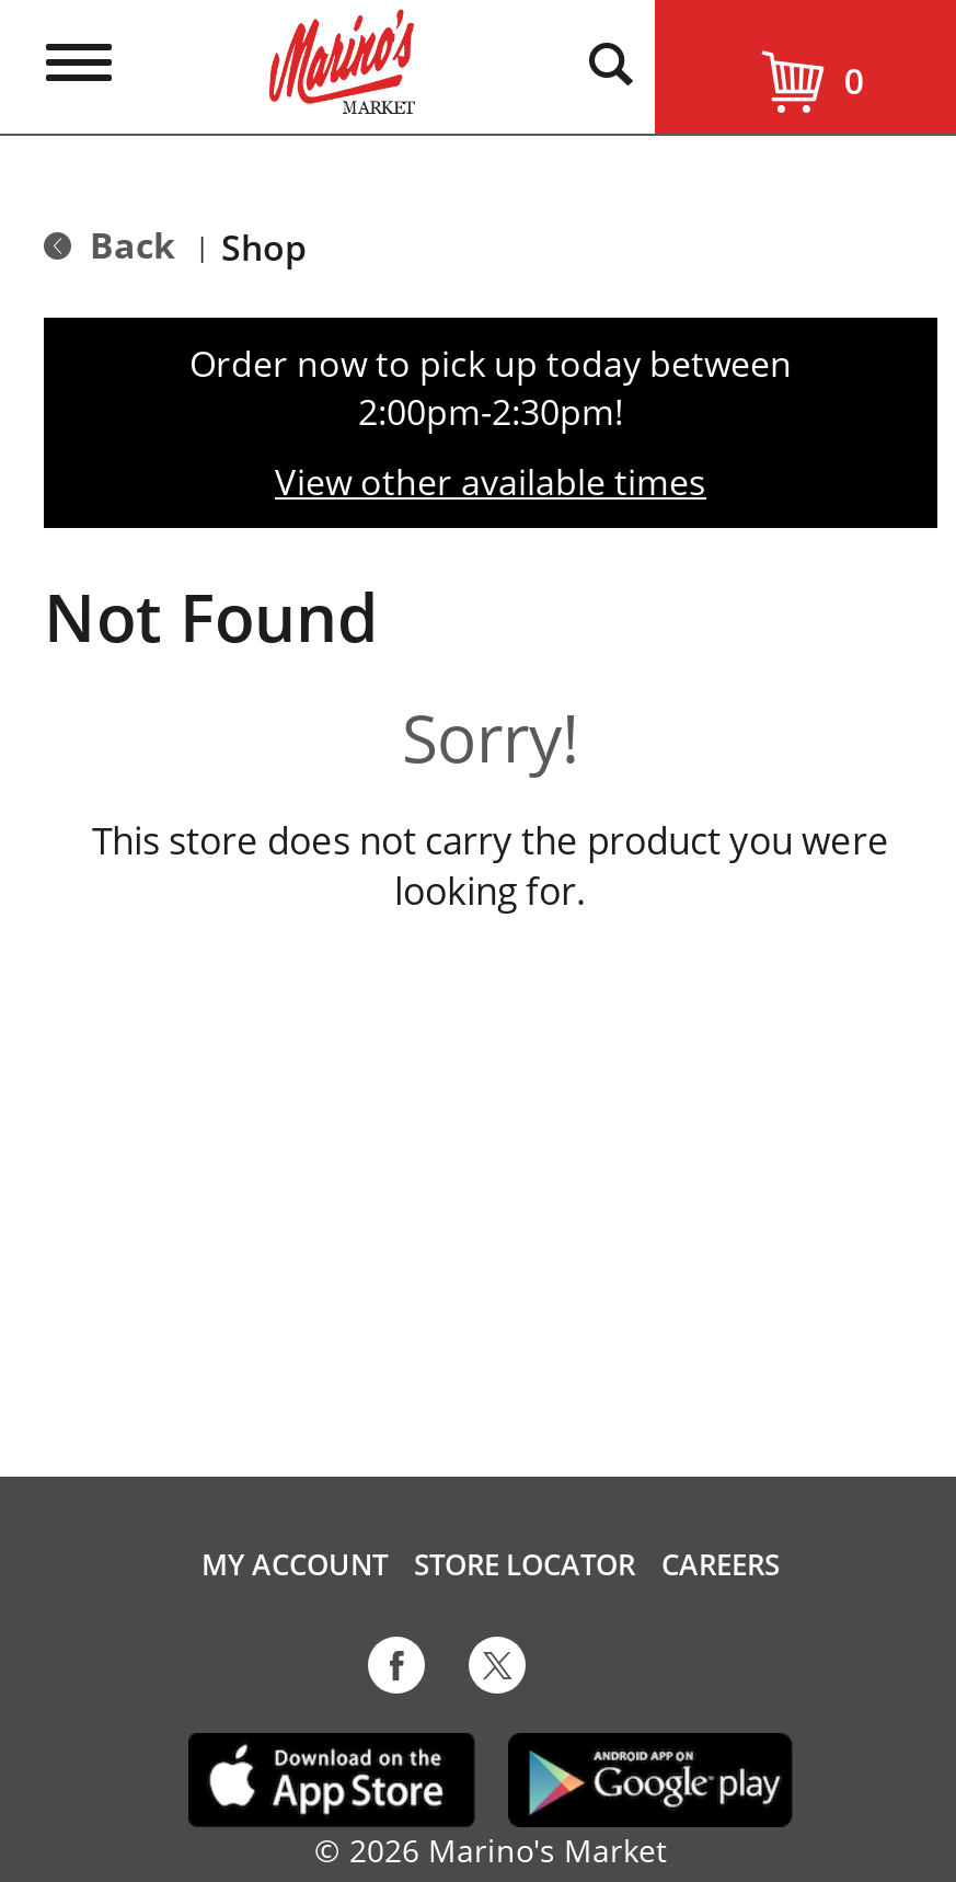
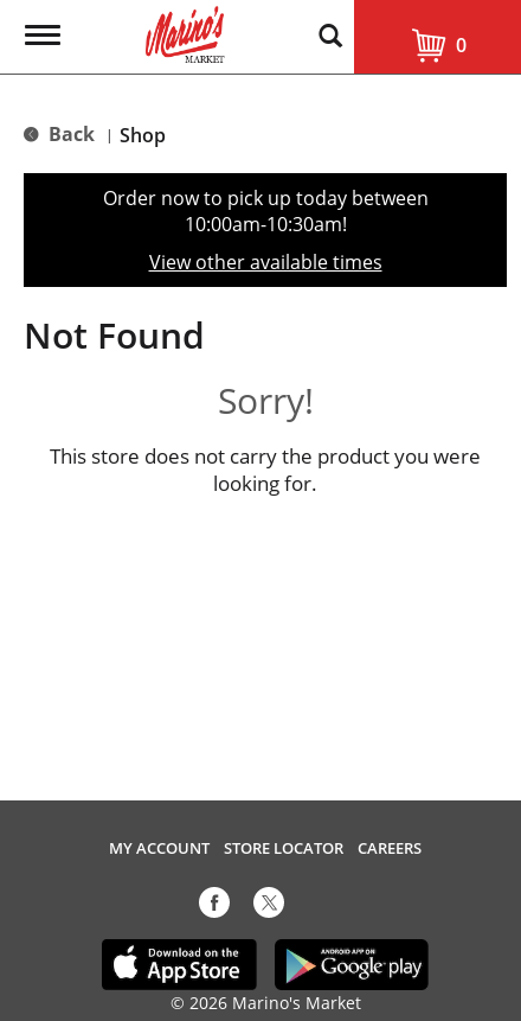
[358,388,623,436] 2:00pm-2:30pm! -> [184,211,346,237] 10:00am-10:30am!

